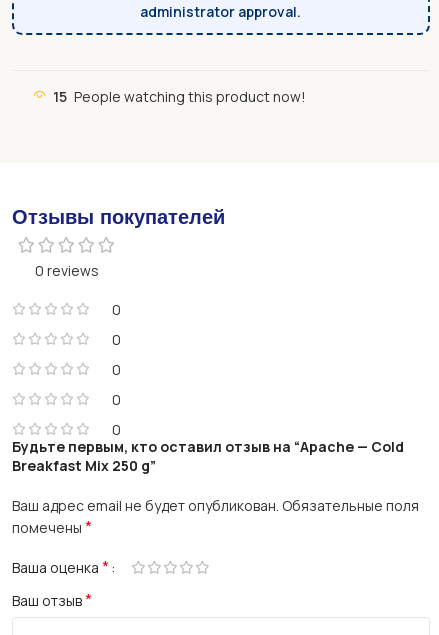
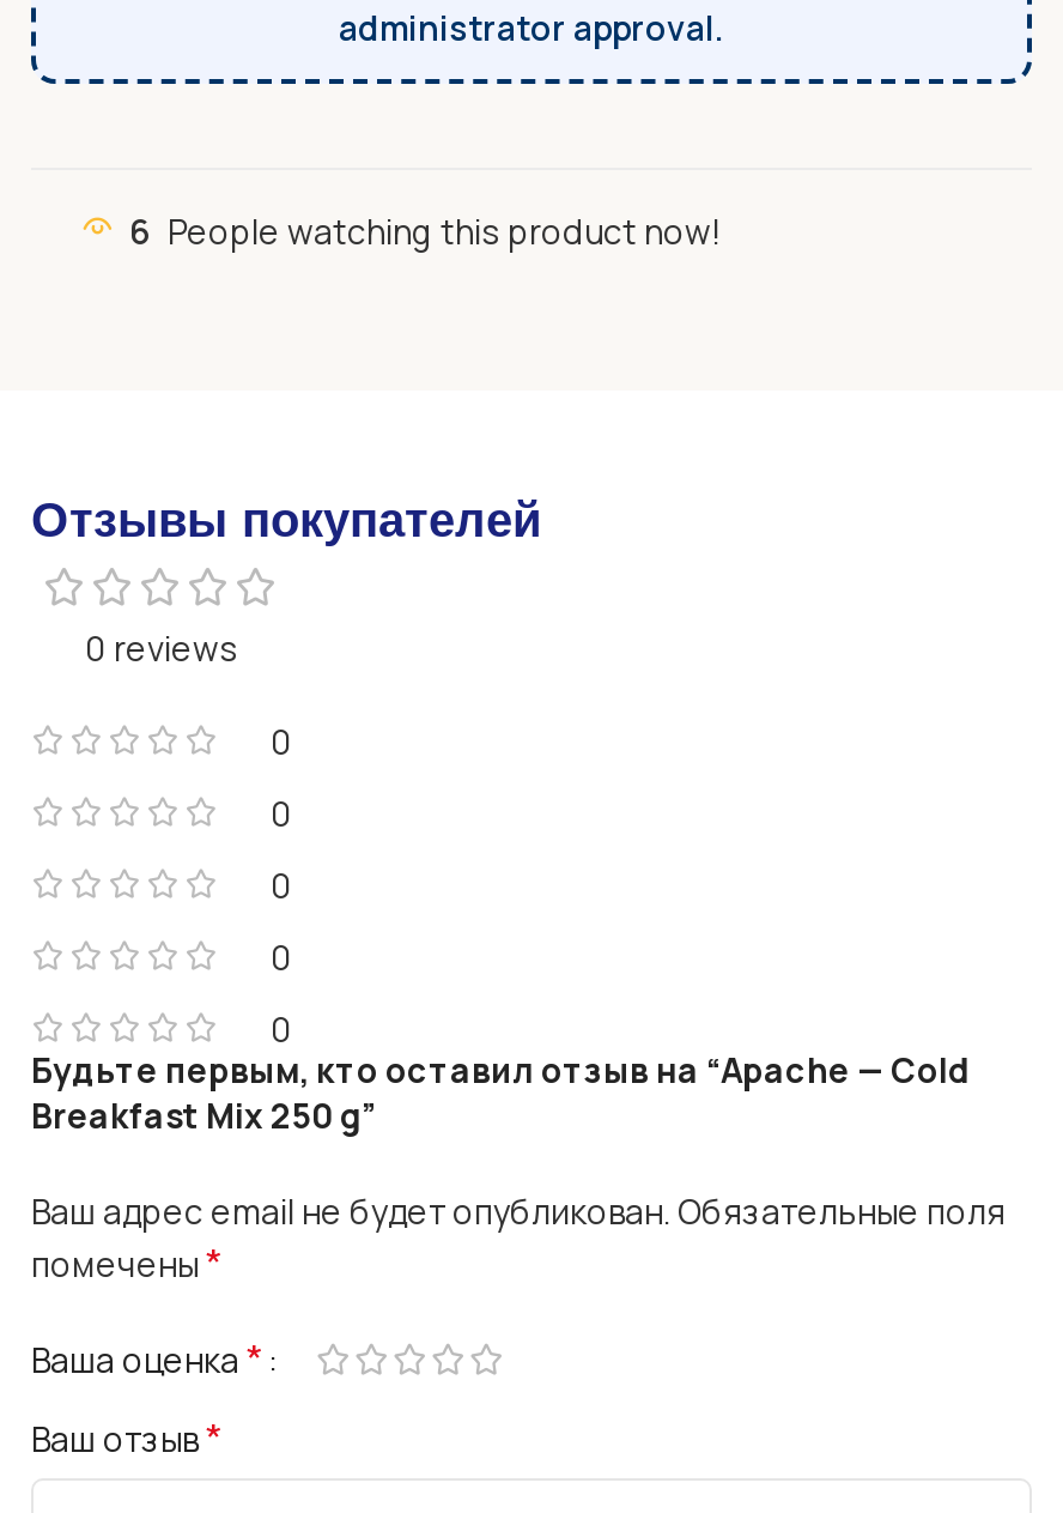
[53,87,306,106] 15 People watching this product now! -> [129,208,723,254] 6 People watching this product now!

